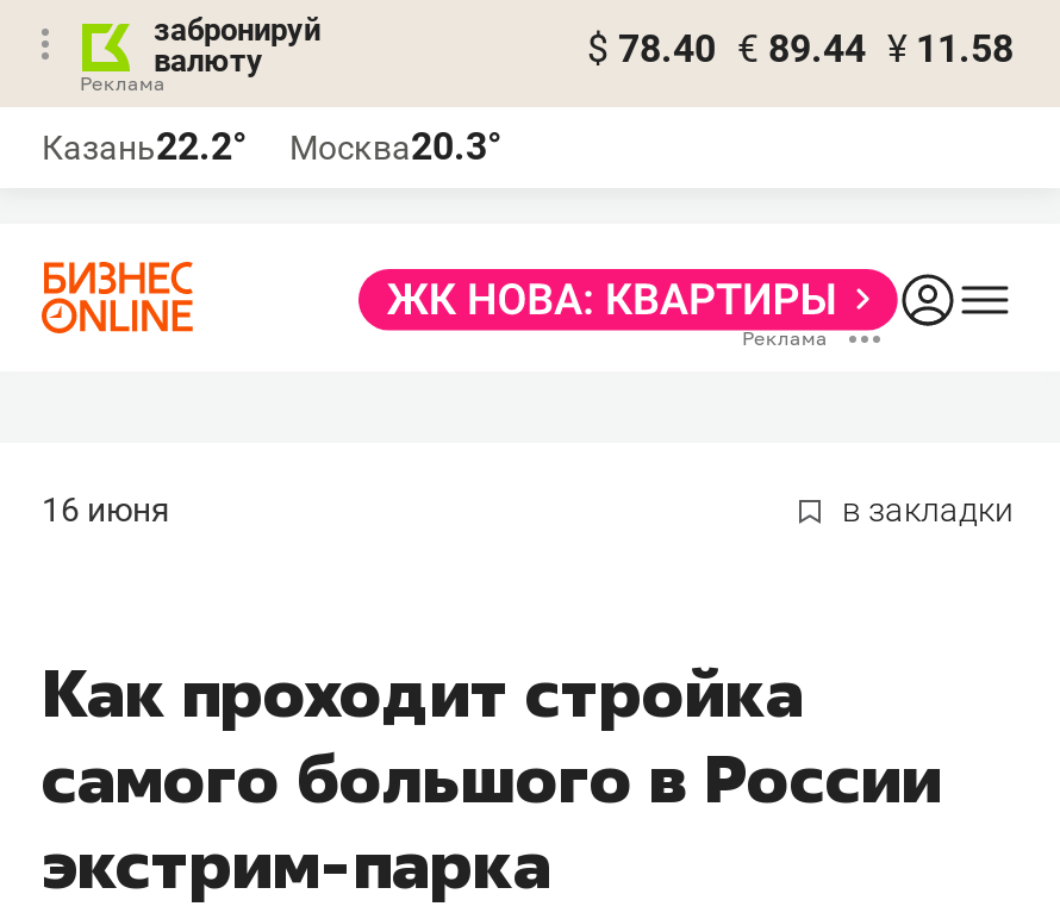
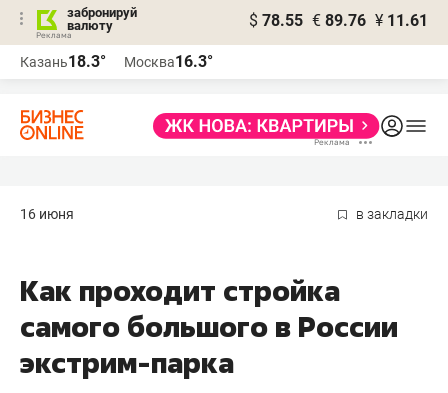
[587,26,1014,71] $ 78.40 € 89.44 ¥ 11.58 -> [249,11,428,30] $ 78.55 € 89.76 ¥ 11.61
[42,124,247,169] Казань22.2° -> [20,52,106,71] Казань18.3°
[289,124,501,169] Москва20.3° -> [124,52,213,71] Москва16.3°

